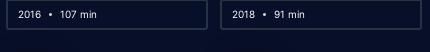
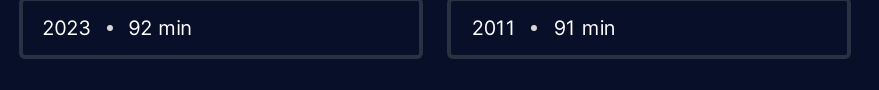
[18,8,97,20] 2016 | 107 min -> [42,15,192,39] 2023 | 92 min
[232,8,305,20] 2018 91 min -> [472,15,616,39] 2011 91 min

